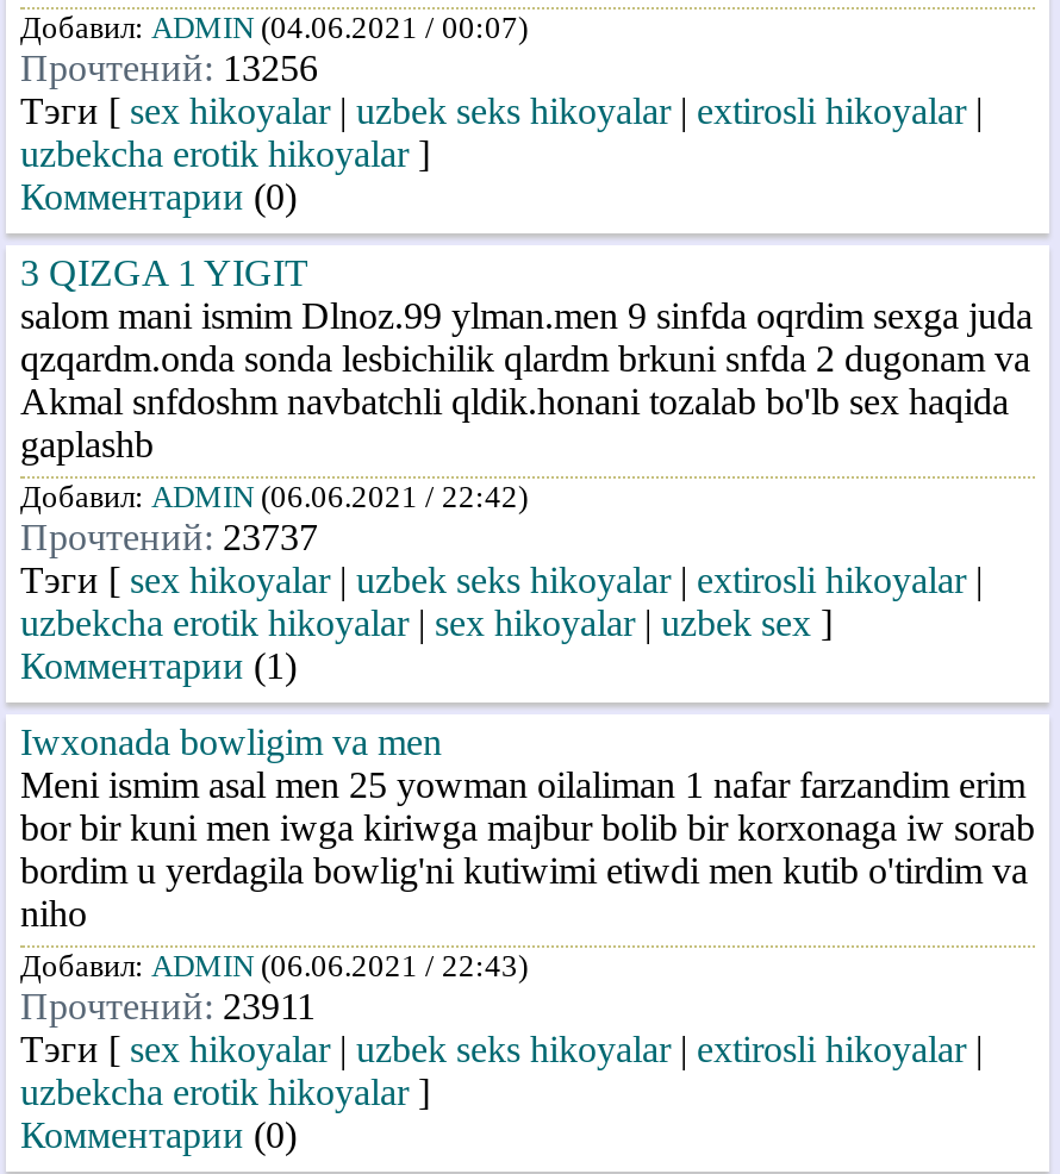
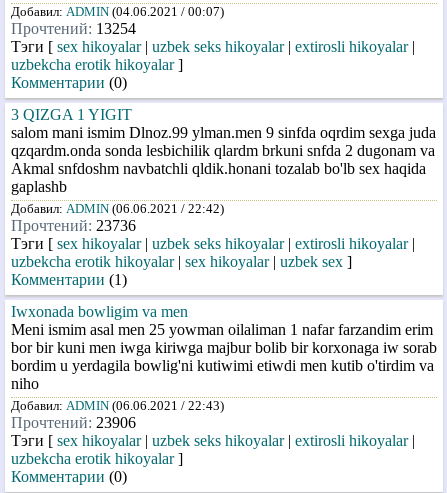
[20,48,318,88] Прочтений: 13256 -> [11,20,136,37] Прочтений: 13254
[20,517,318,557] Прочтений: 23737 -> [11,217,136,234] Прочтений: 23736
[20,986,316,1026] Прочтений: 23911 -> [11,414,136,431] Прочтений: 23906

